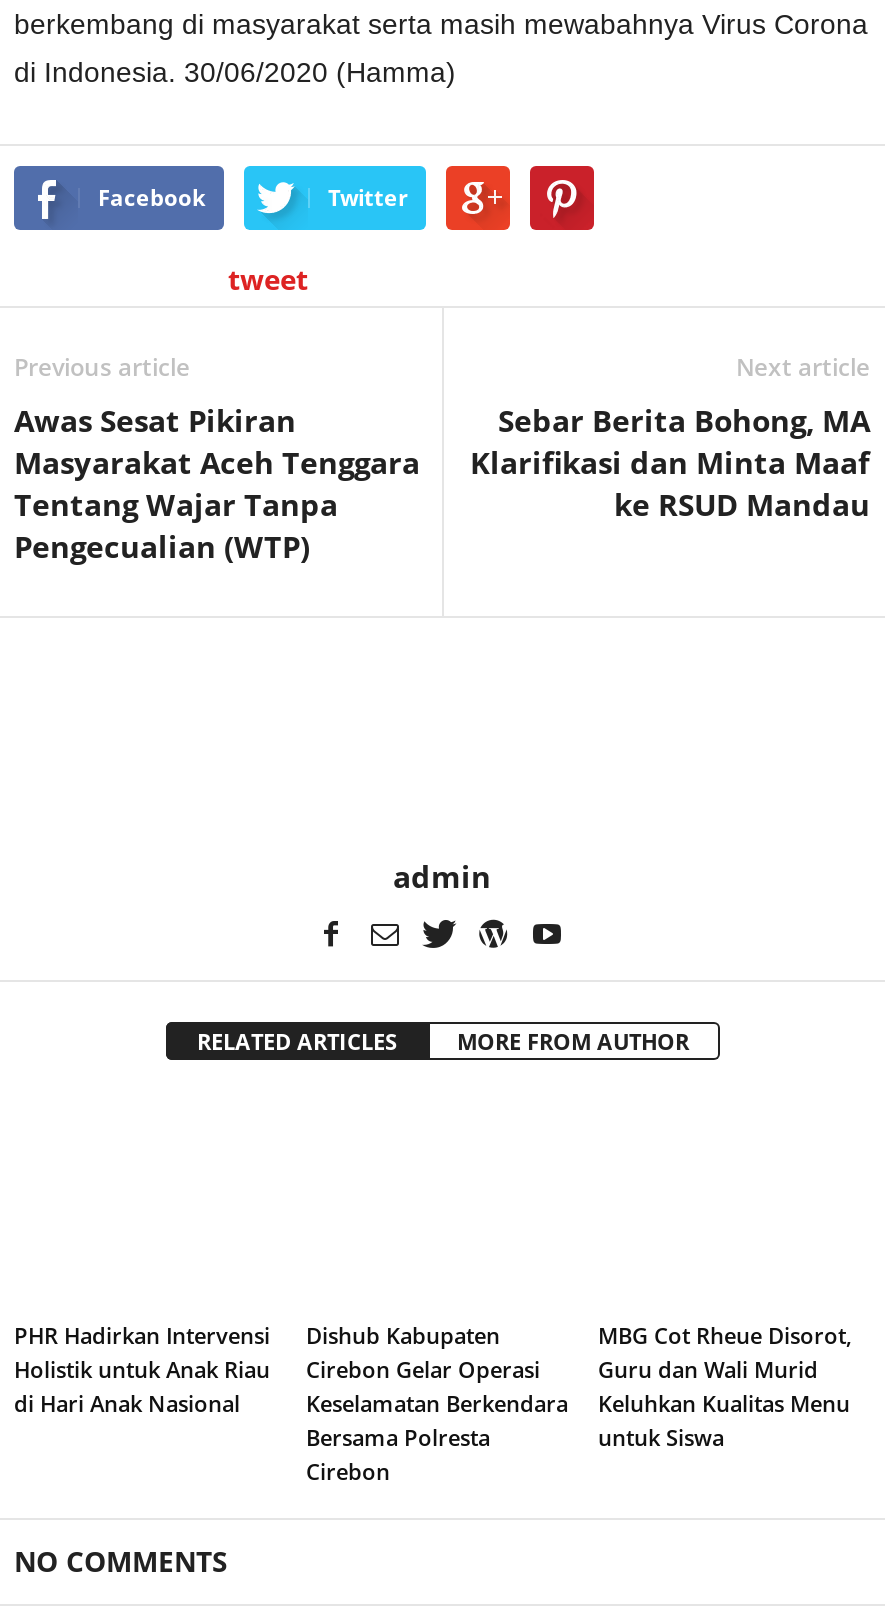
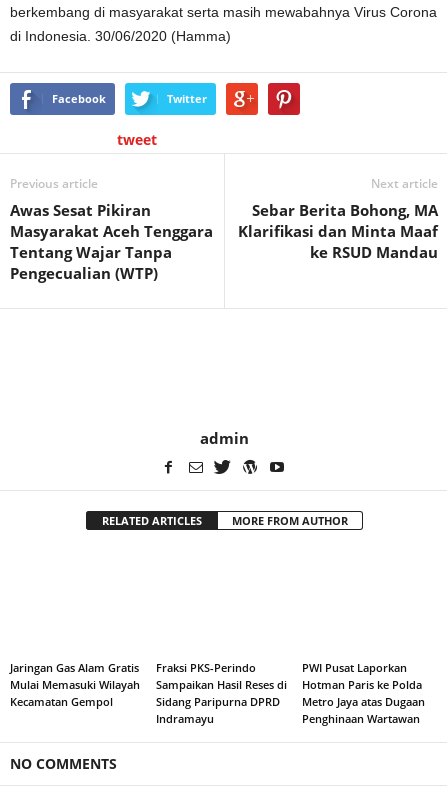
[14,1319,270,1417] PHR Hadirkan Intervensi | Holistik untuk Anak Riau | di Hari Anak Nasional -> [10,660,140,709] Jaringan Gas Alam Gratis | Mulai Memasuki Wilayah | Kecamatan Gempol
[306,1319,568,1485] Dishub Kabupaten | Cirebon Gelar Operasi | Keselamatan Berkendara | Bersama Polresta | Cirebon -> [156,660,287,726] Fraksi PKS-Perindo | Sampaikan Hasil Reses di | Sidang Paripurna DPRD | Indramayu
[598,1319,852,1451] MBG Cot Rheue Disorot, | Guru dan Wali Murid | Keluhkan Kualitas Menu | untuk Siswa -> [302,660,425,726] PWI Pusat Laporkan | Hotman Paris ke Polda | Metro Jaya atas Dugaan | Penghinaan Wartawan

